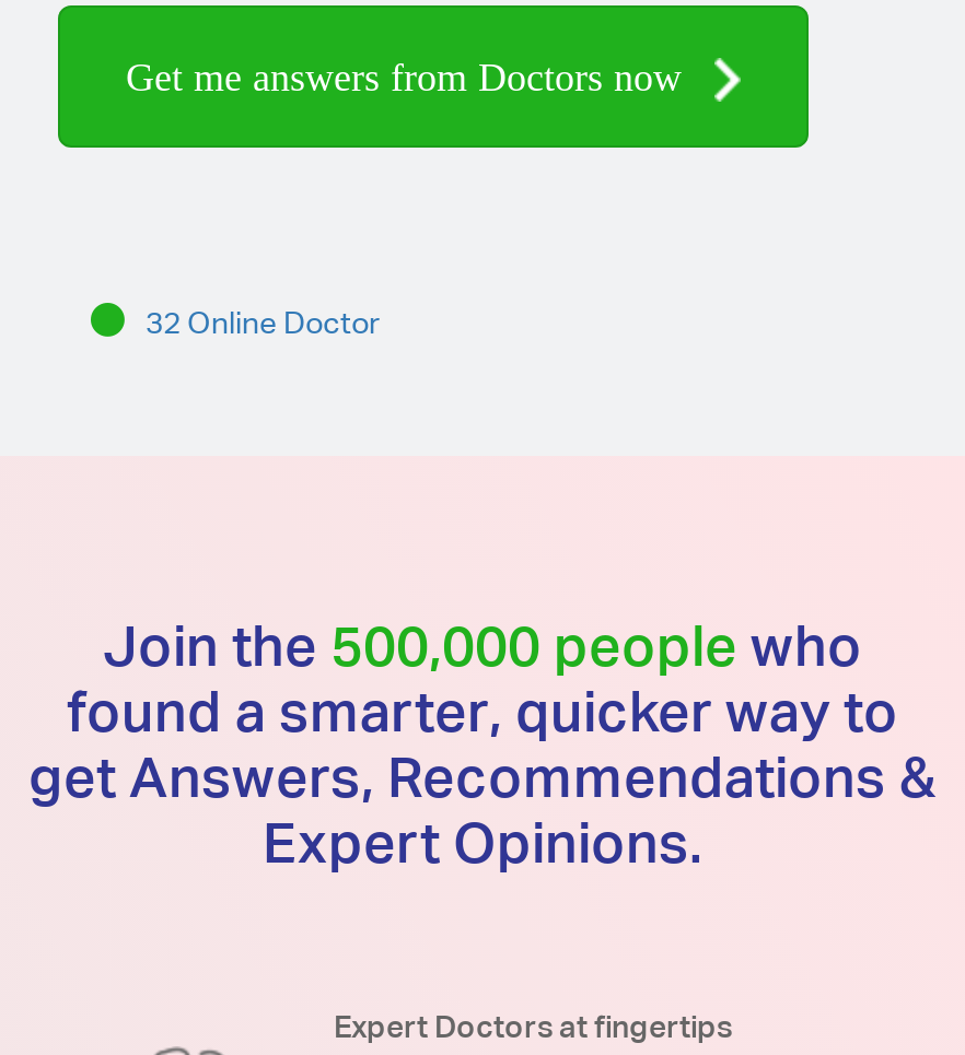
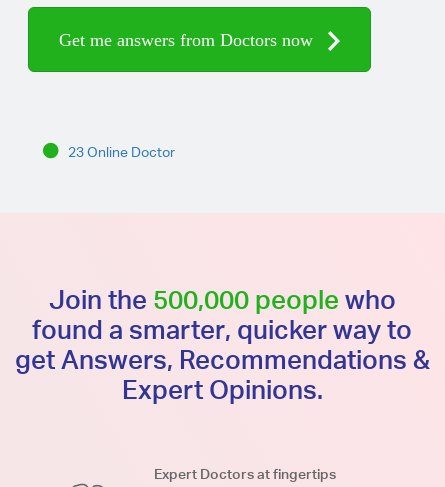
[146,304,380,339] 32 Online Doctor -> [68,144,175,160] 23 Online Doctor

